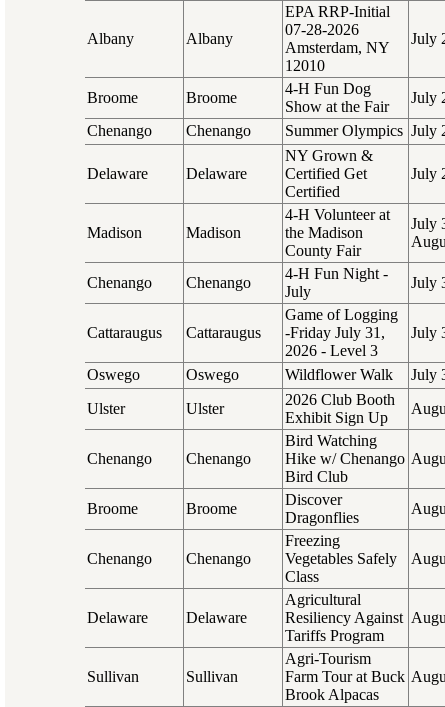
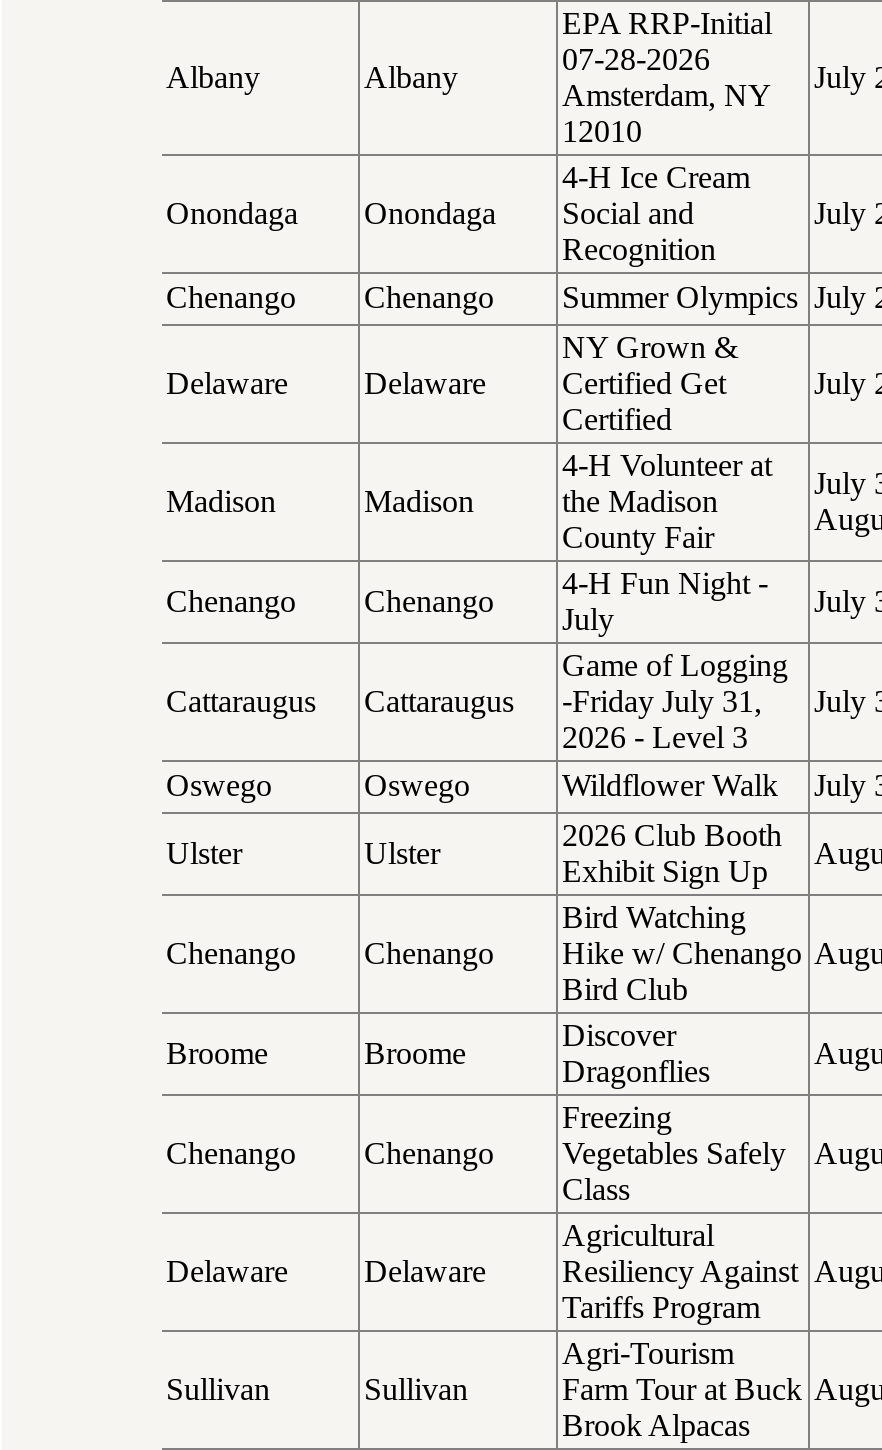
[285,80,389,115] 4-H Fun Dog | Show at the Fair -> [562,160,750,266] 4-H Ice Cream | Social and | Recognition
[87,89,237,106] Broome | Broome -> [166,196,496,230] Onondaga | Onondaga

